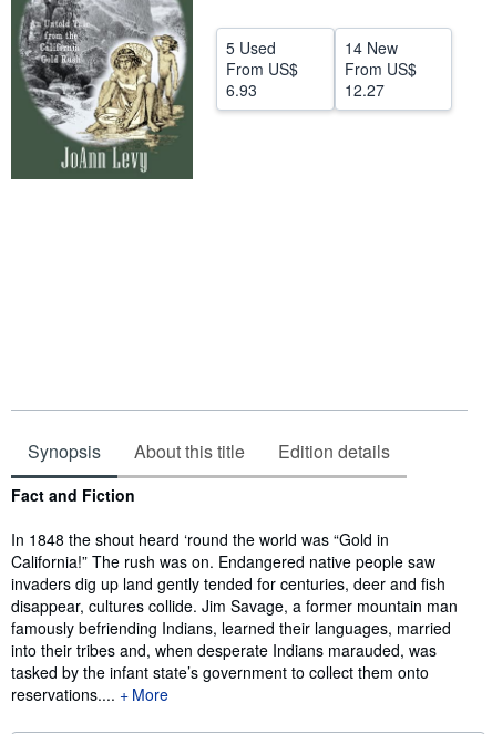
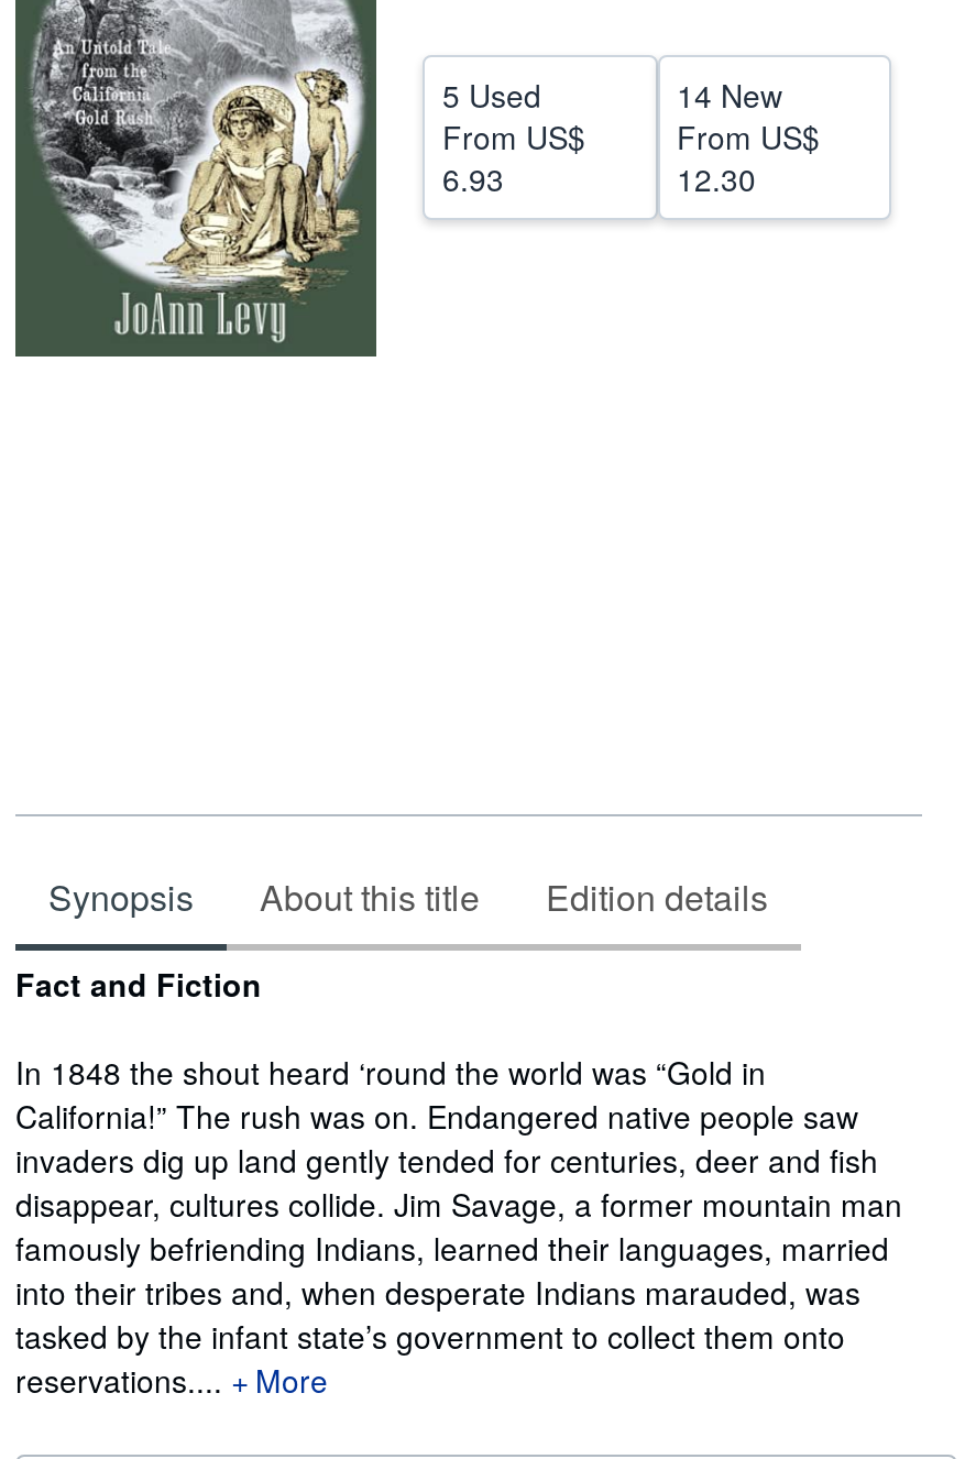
[344,79,384,101] 12.27 -> [677,156,756,200] 12.30

